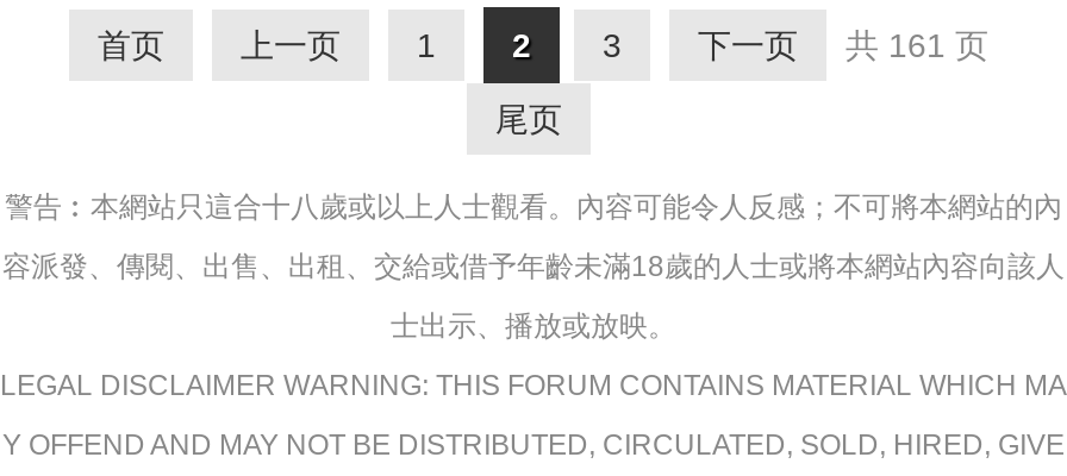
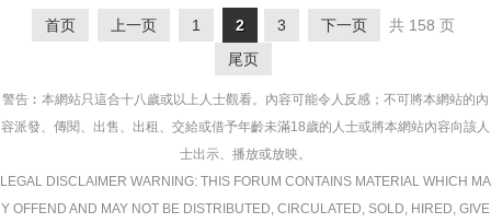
[98,26,998,64] 首页 上一页 1 2 3 下一页 共 161 页 -> [45,16,459,34] 首页 上一页 1 2 3 下一页 共 158 页

